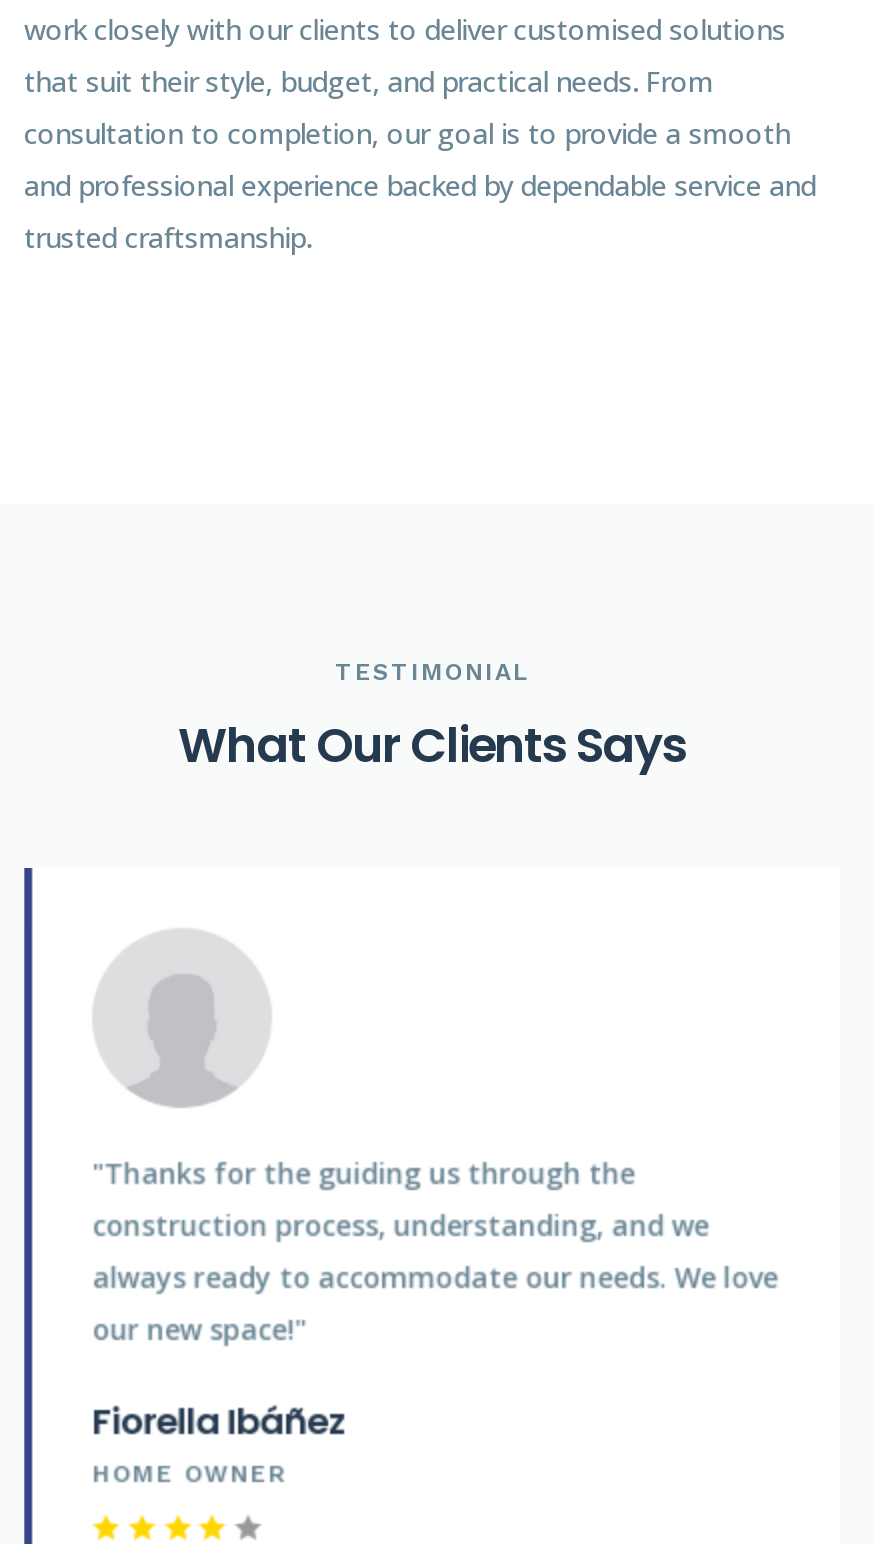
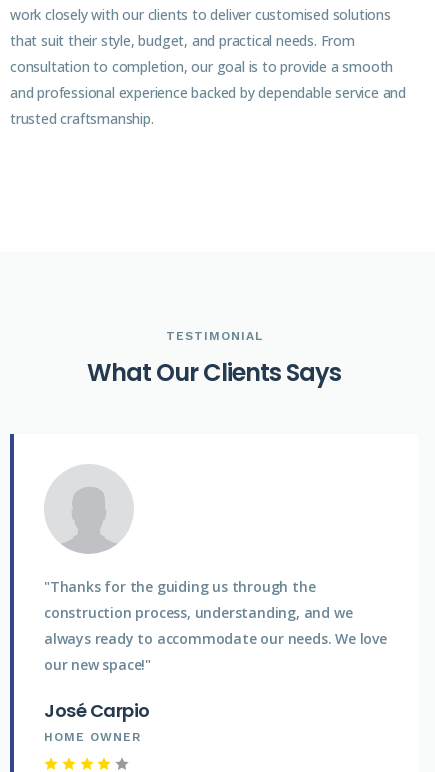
[92,1396,345,1446] Fiorella Ibáñez -> [44,698,149,723] José Carpio

